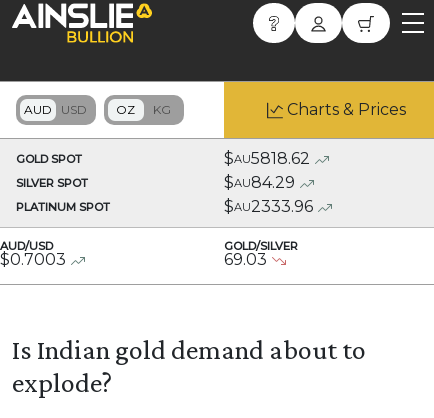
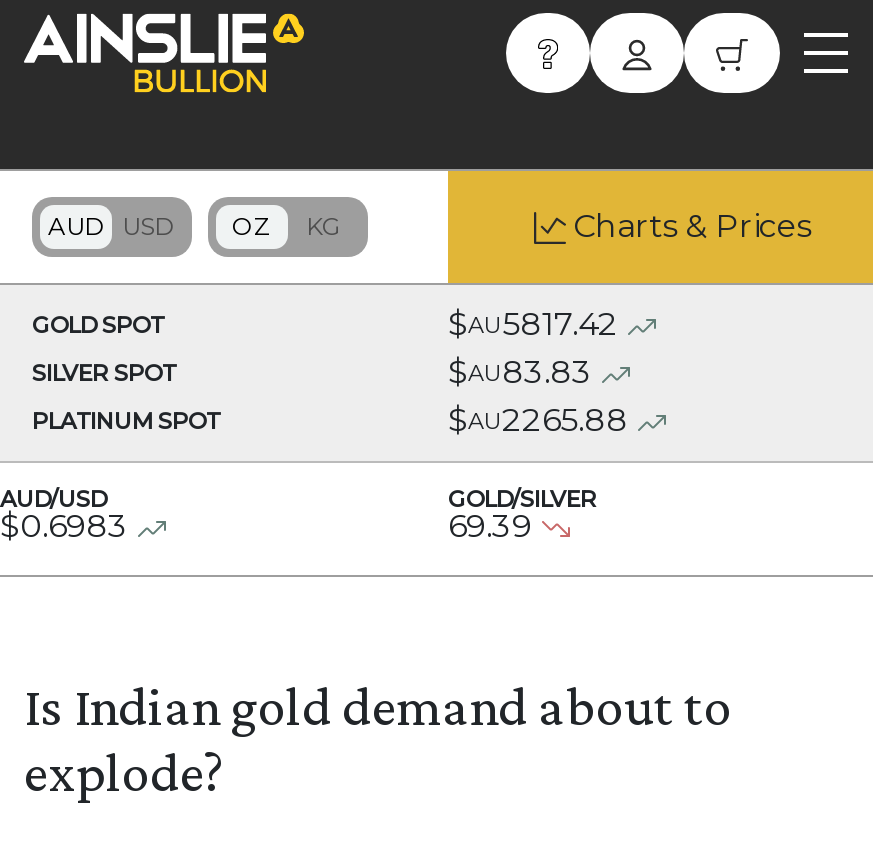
[224,149,310,168] $AU5818.62 -> [448,305,618,343] $AU5817.42
[224,173,295,192] $AU84.29 -> [448,353,592,391] $AU83.83
[224,197,313,216] $AU2333.96 -> [448,401,628,439] $AU2265.88
[0,250,66,269] $0.7003 -> [0,507,128,545] $0.6983
[224,250,267,269] 69.03 -> [448,507,532,545] 69.39

